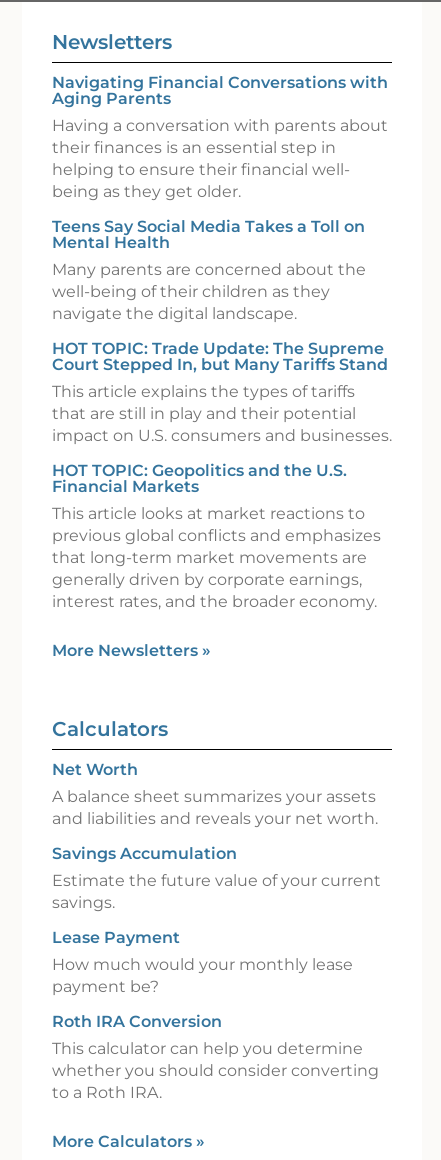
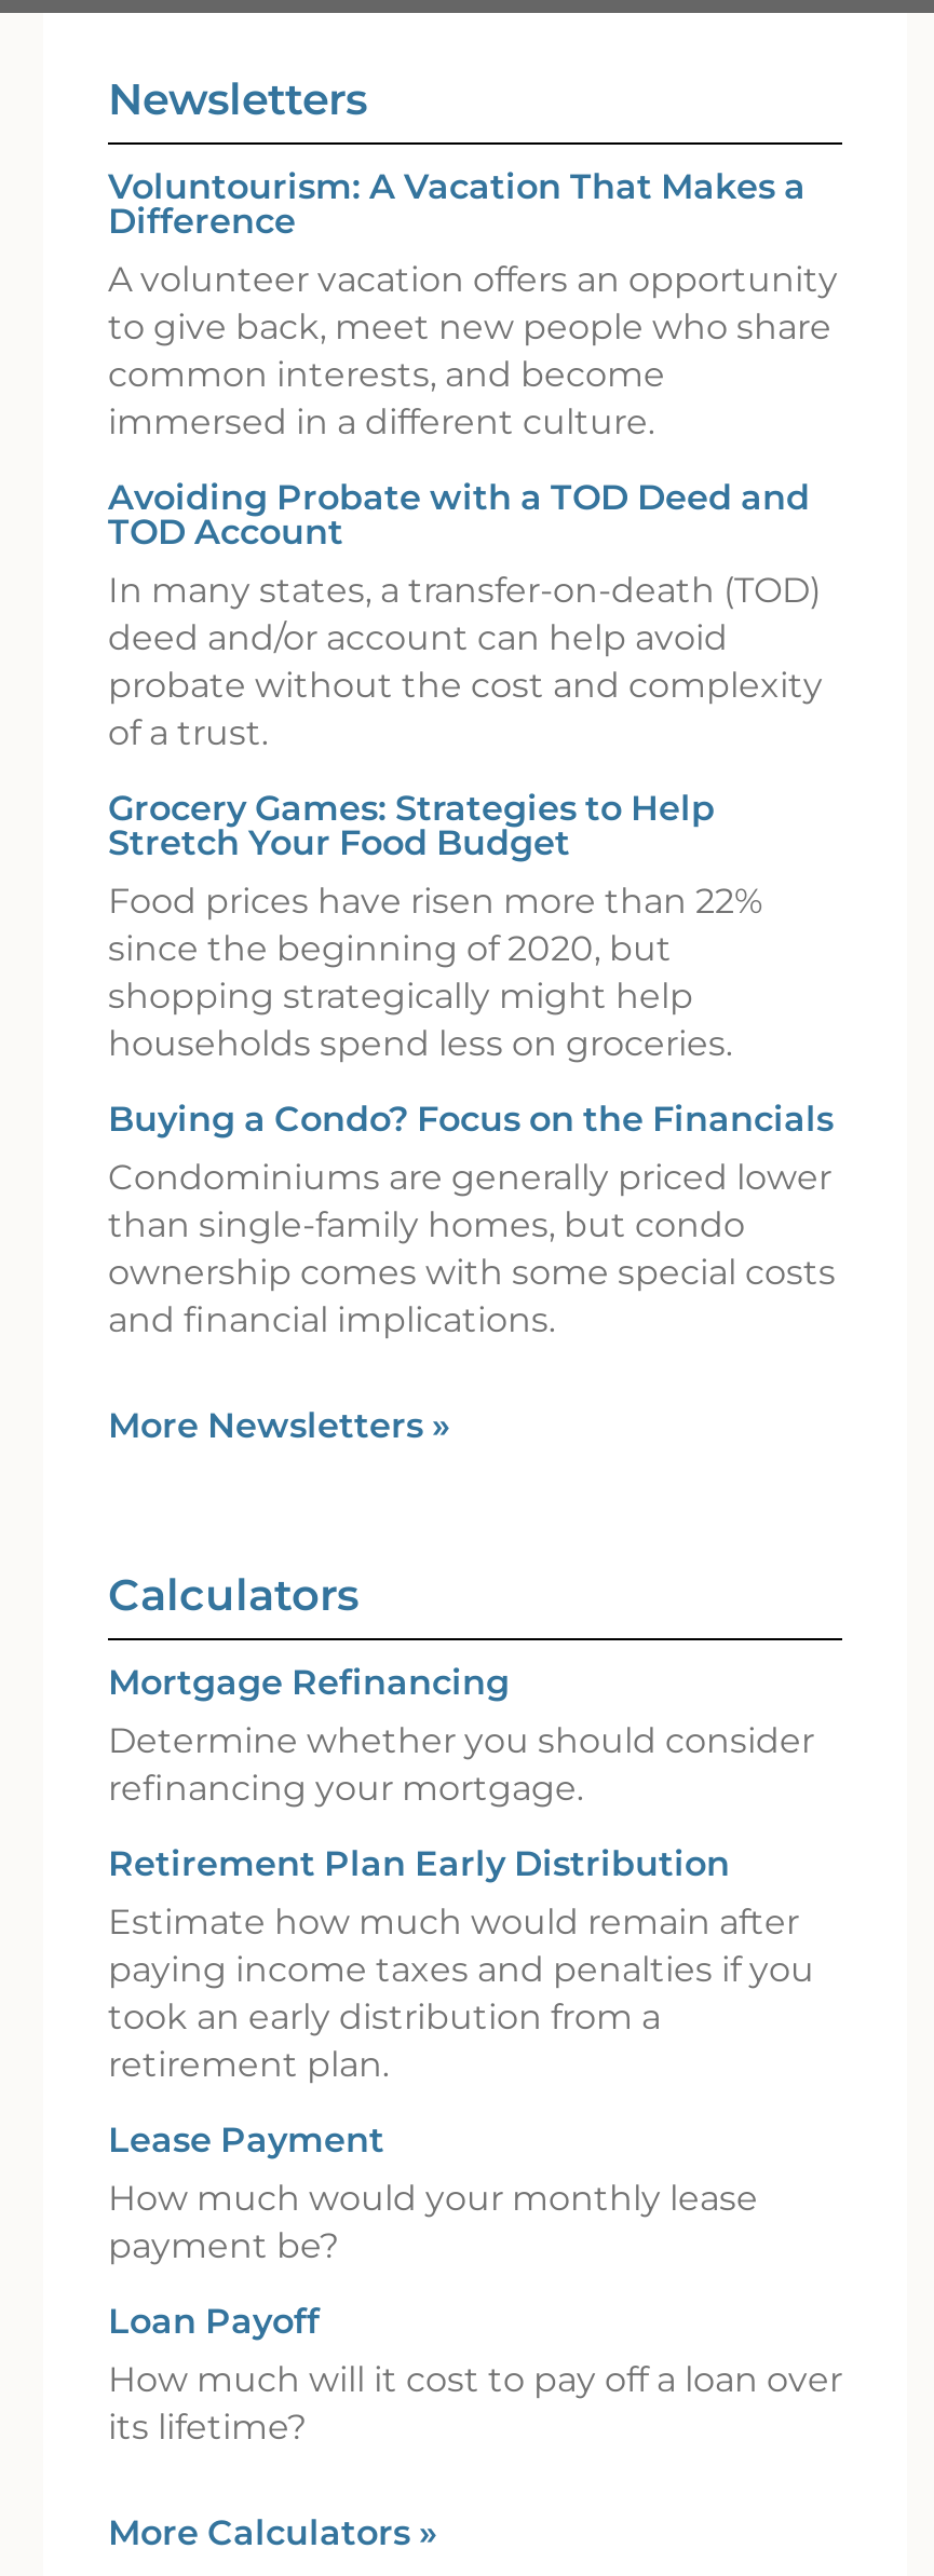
[52,73,388,201] Navigating Financial Conversations with | Aging Parents | Having a conversation with parents about | their finances is an essential step in | helping to ensure their financial well- | being as they get older. -> [108,166,838,442] Voluntourism: A Vacation That Makes a | Difference | A volunteer vacation offers an opportunity | to give back, meet new people who share | common interests, and become | immersed in a different culture.
[52,217,366,323] Teens Say Social Media Takes a Toll on | Mental Health | Many parents are concerned about the | well-being of their children as they | navigate the digital landscape. -> [108,477,823,753] Avoiding Probate with a TOD Deed and | TOD Account | In many states, a transfer-on-death (TOD) | deed and/or account can help avoid | probate without the cost and complexity | of a trust.
[52,339,392,445] HOT TOPIC: Trade Update: The Supreme | Court Stepped In, but Many Tariffs Stand | This article explains the types of tariffs | that are still in play and their potential | impact on U.S. consumers and businesses. -> [108,788,762,1064] Grocery Games: Strategies to Help | Stretch Your Food Budget | Food prices have risen more than 22% | since the beginning of 2020, but | shopping strategically might help | households spend less on groceries.
[52,461,381,611] HOT TOPIC: Geopolitics and the U.S. | Financial Markets | This article looks at market reactions to | previous global conflicts and emphasizes | that long-term market movements are | generally driven by corporate earnings, | interest rates, and the broader economy. -> [108,1098,836,1340] Buying a Condo? Focus on the Financials | Condominiums are generally priced lower | than single-family homes, but condo | ownership comes with some special costs | and financial implications.
[52,760,378,828] Net Worth | A balance sheet summarizes your assets | and liabilities and reveals your net worth. -> [108,1662,814,1808] Mortgage Refinancing | Determine whether you should consider | refinancing your mortgage.
[52,844,381,912] Savings Accumulation | Estimate the future value of your current | savings. -> [108,1843,814,2085] Retirement Plan Early Distribution | Estimate how much would remain after | paying income taxes and penalties if you | took an early distribution from a | retirement plan.
moved [52,928,353,996] -> [108,2119,758,2266]: Lease Payment | How much would your monthly lease | payment be?
[52,1012,379,1102] Roth IRA Conversion | This calculator can help you determine | whether you should consider converting | to a Roth IRA. -> [108,2301,842,2447] Loan Payoff | How much will it cost to pay off a loan over | its lifetime?

